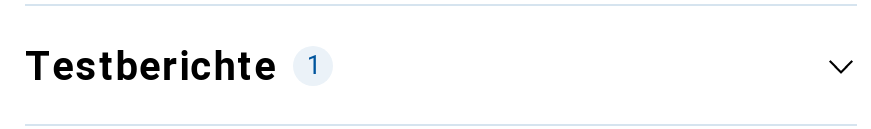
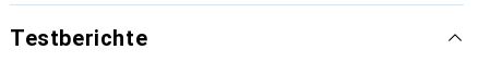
[306,50,320,80] 1 -> none

